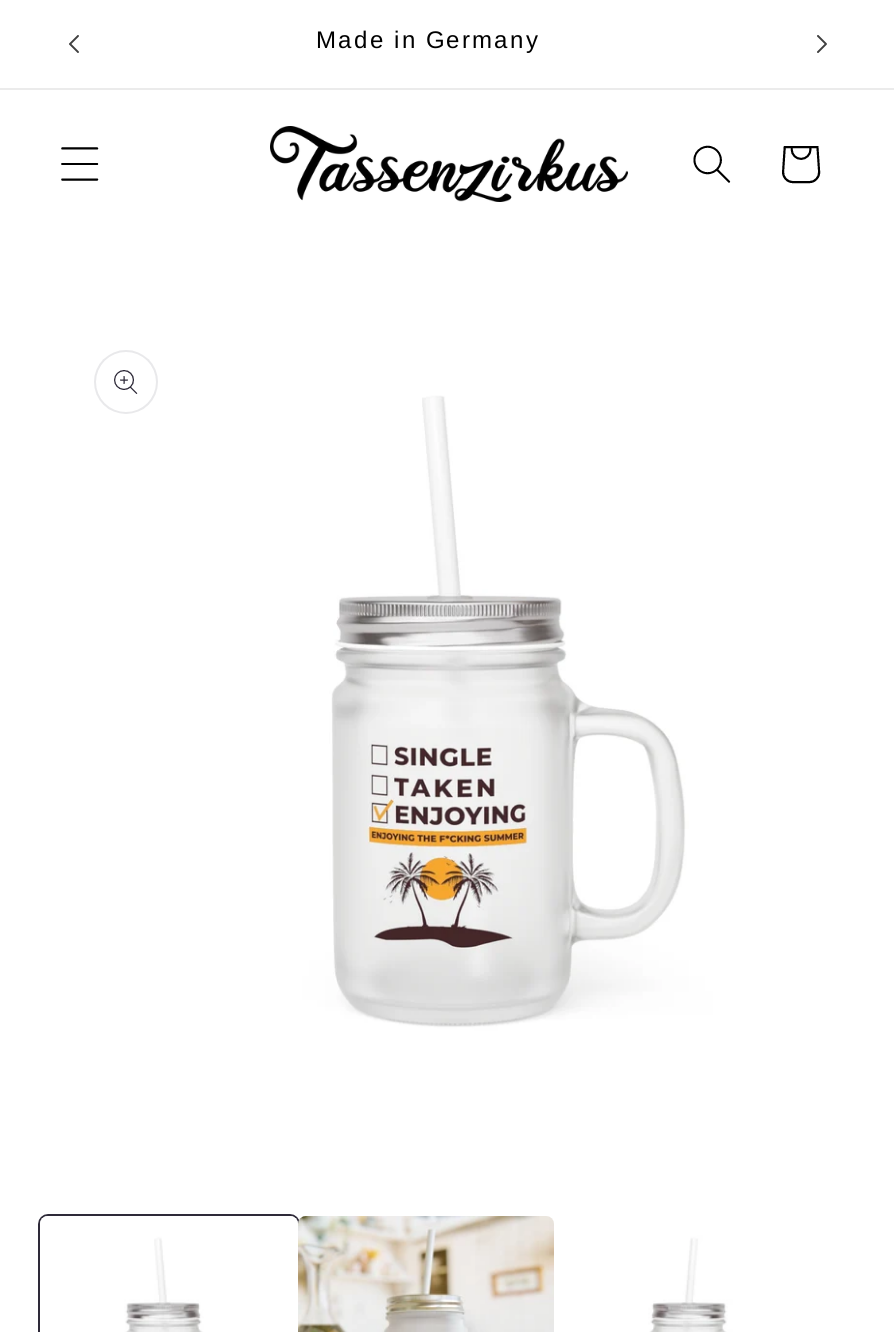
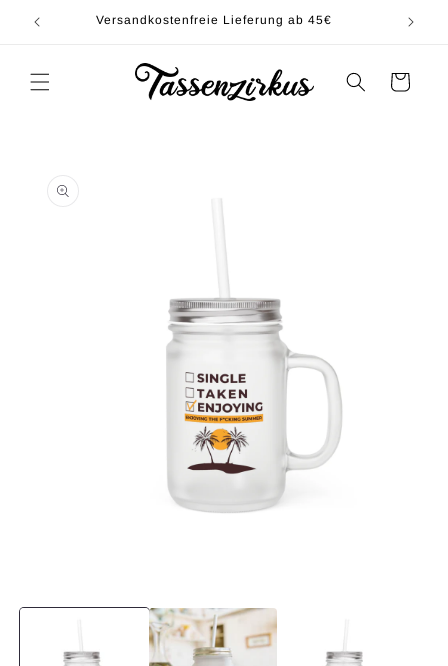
[316,26,540,54] Made in Germany -> [96,13,332,27] Versandkostenfreie Lieferung ab 45€

